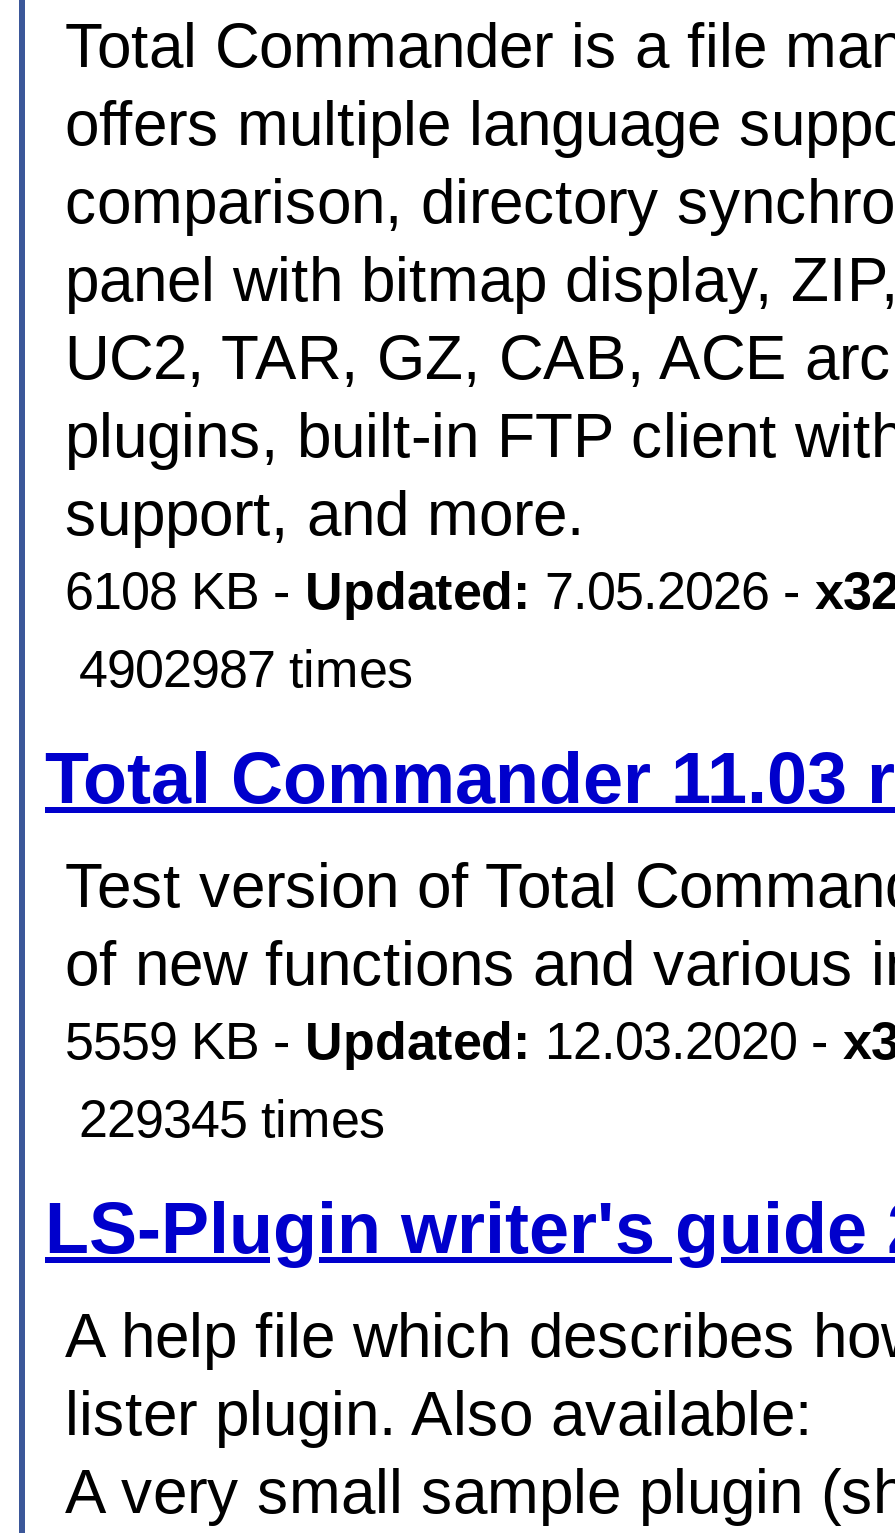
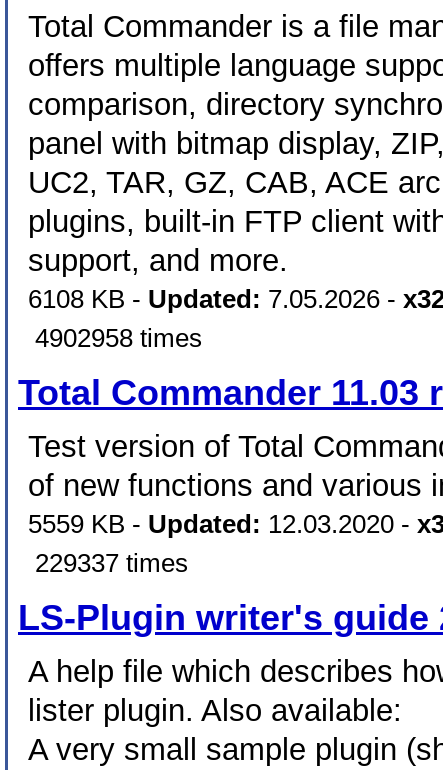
[65,642,413,698] 4902987 times -> [28,324,202,352] 4902958 times
[65,1092,385,1148] 229345 times -> [28,549,188,577] 229337 times

